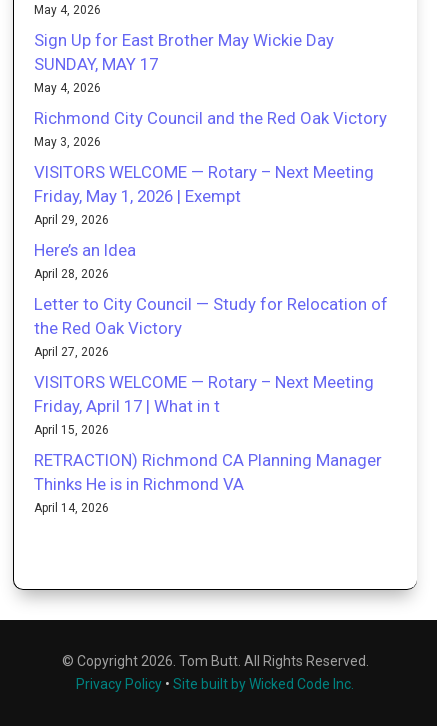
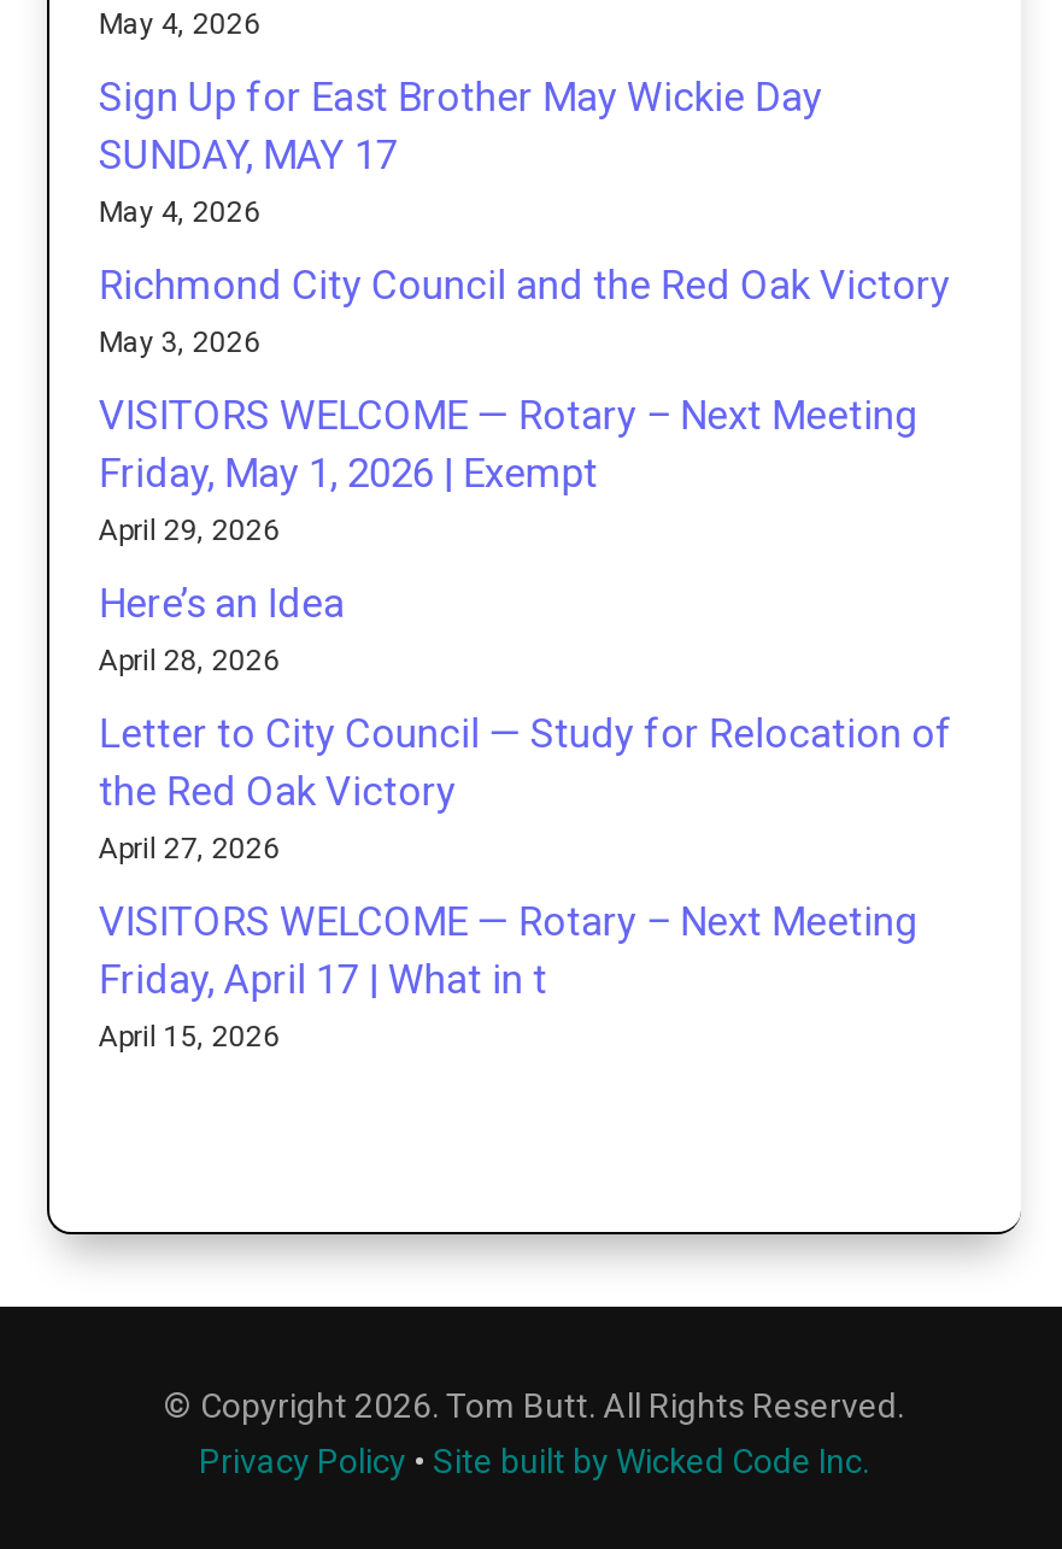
[34,450,382,515] RETRACTION) Richmond CA Planning Manager | Thinks He is in Richmond VA | April 14, 2026 -> none

